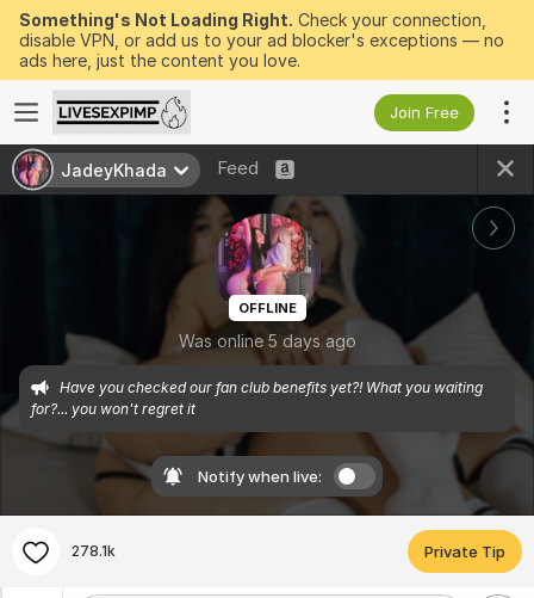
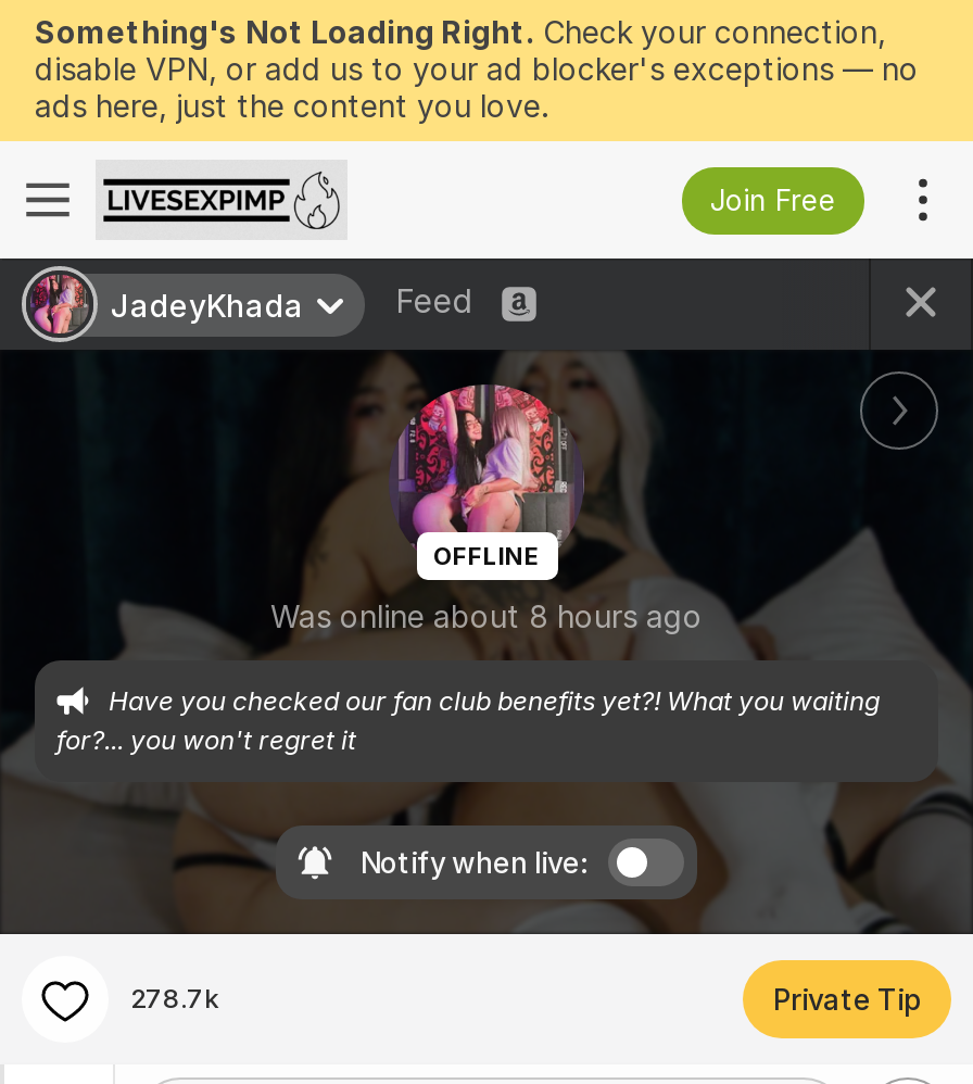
[178,331,356,351] Was online 5 days ago -> [270,597,703,634] Was online about 8 hours ago
[72,542,116,560] 278.1k -> [130,982,219,1015] 278.7k

